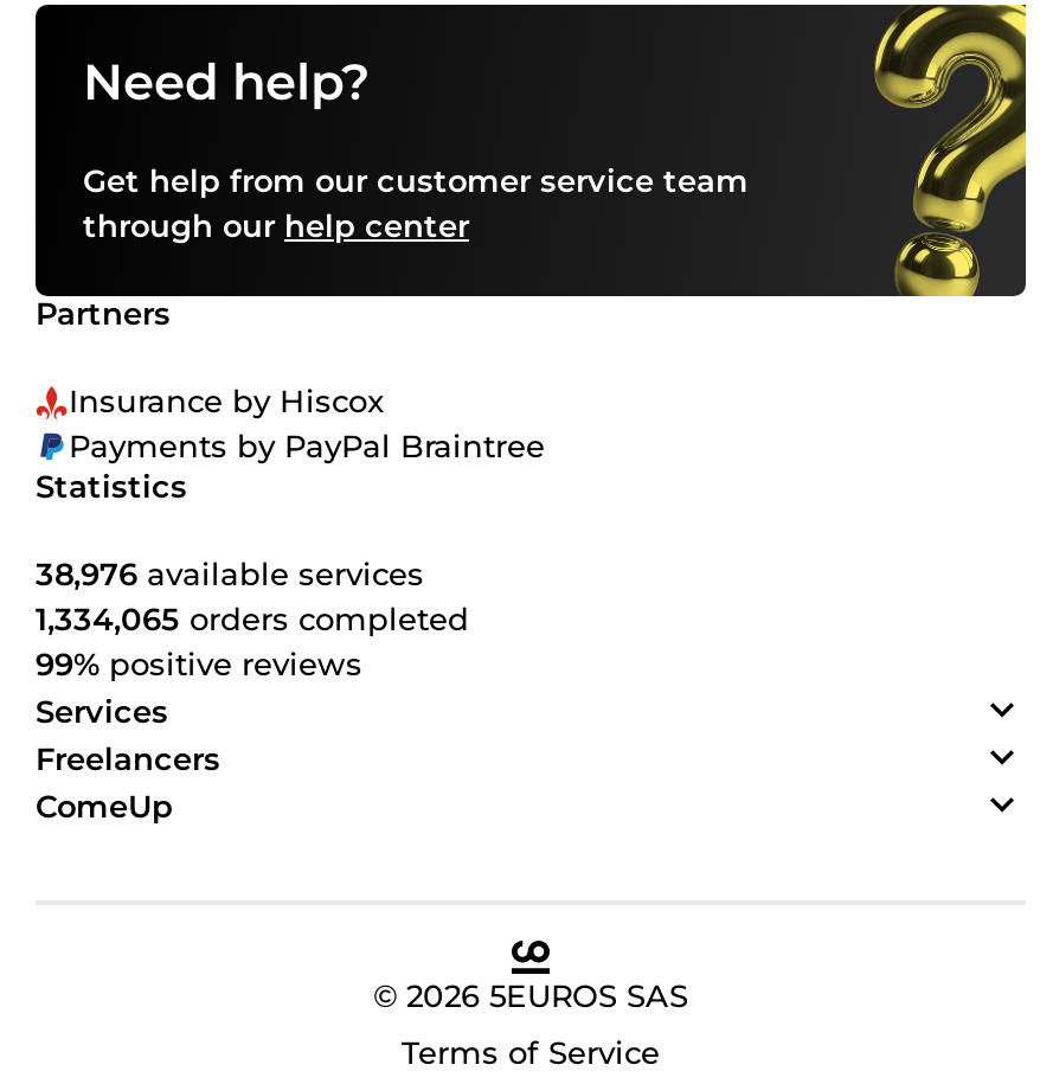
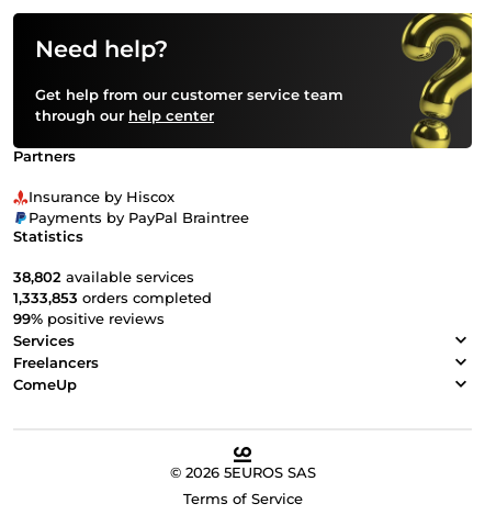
[36,555,424,593] 38,976 available services -> [13,268,194,286] 38,802 available services
[36,600,469,638] 1,334,065 orders completed -> [13,289,212,307] 1,333,853 orders completed

